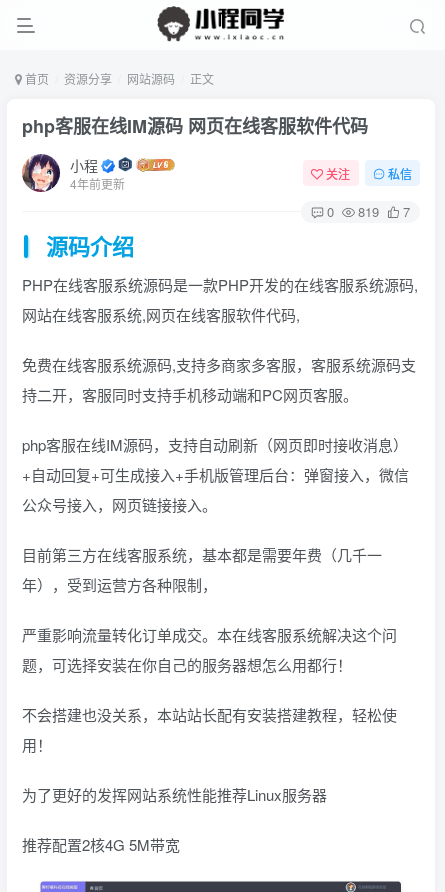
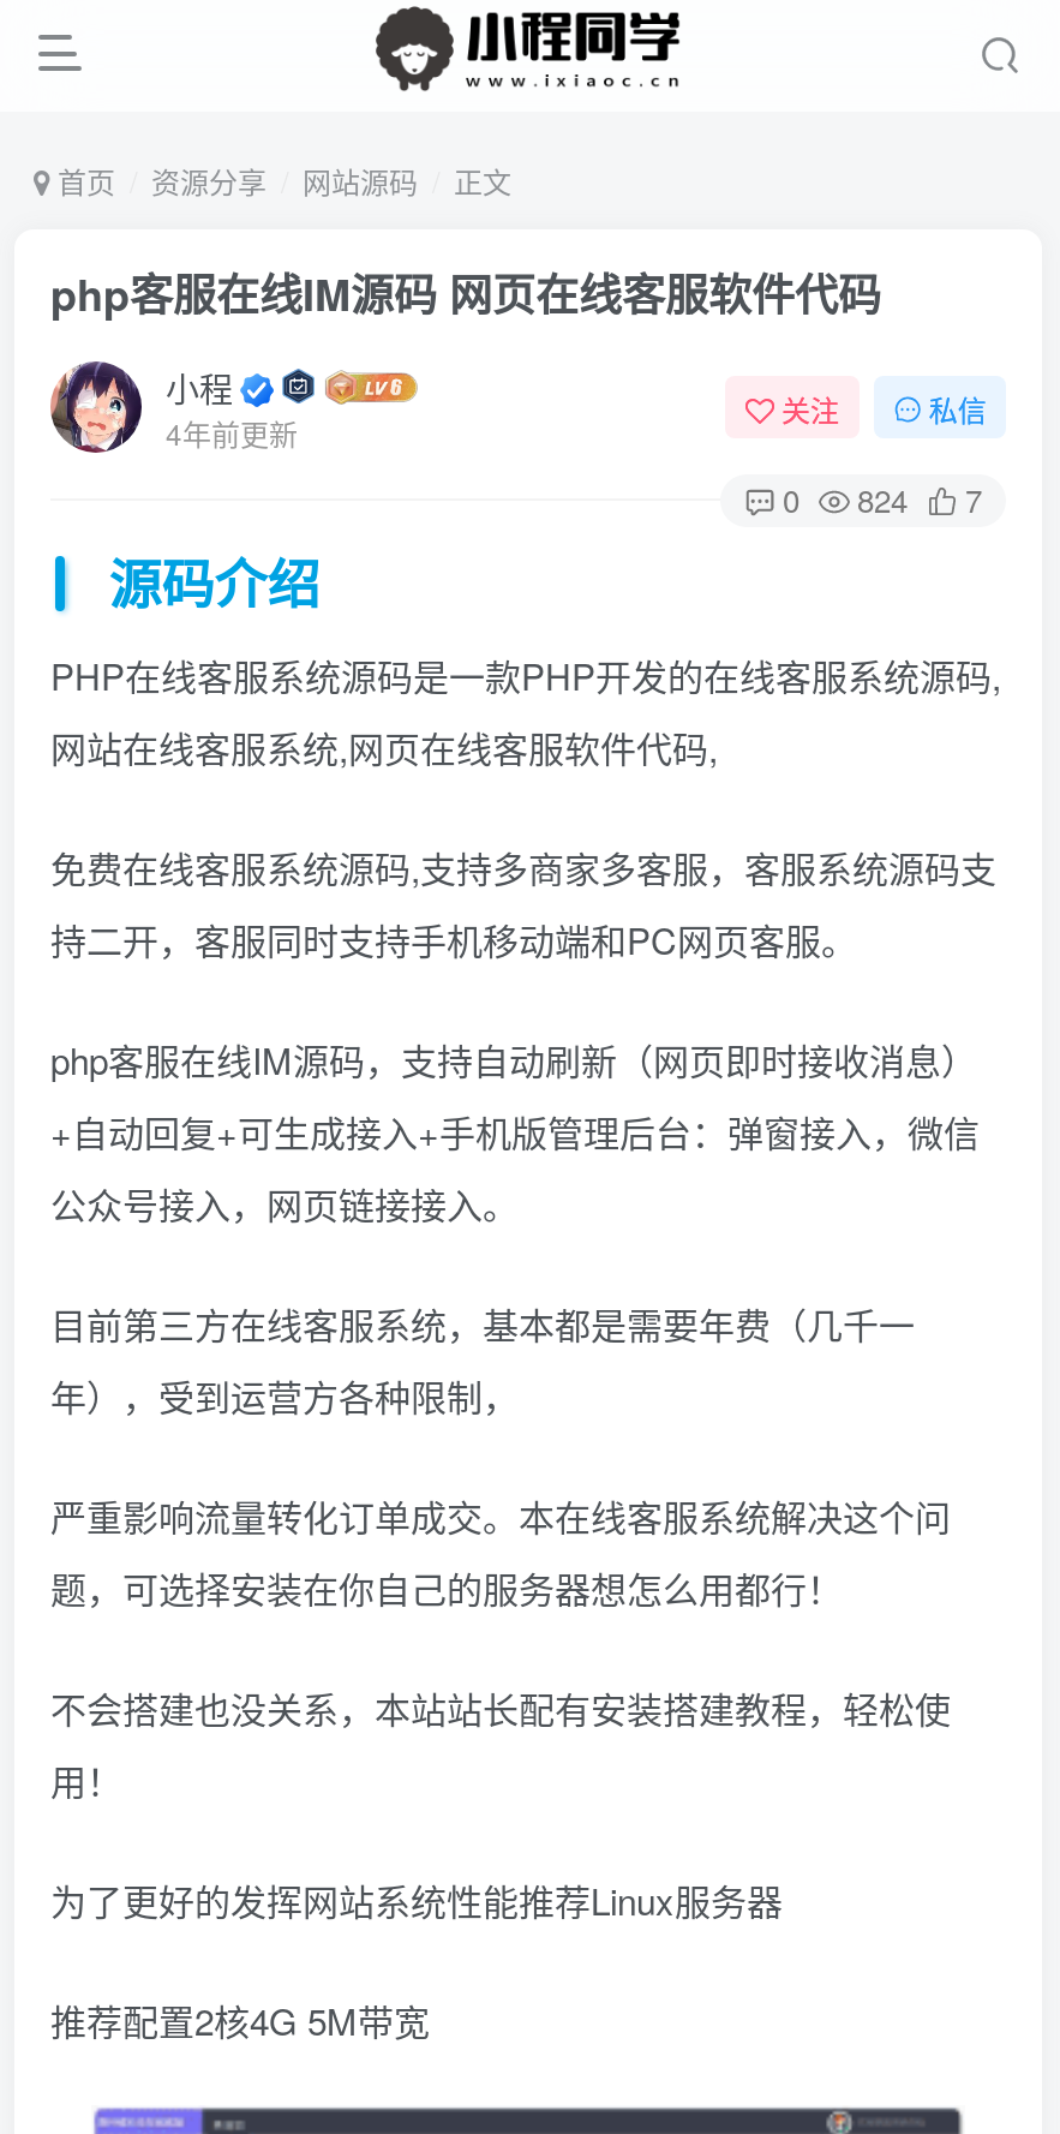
[327,202,410,221] 0 819 7 -> [783,477,982,522] 0 824 7

